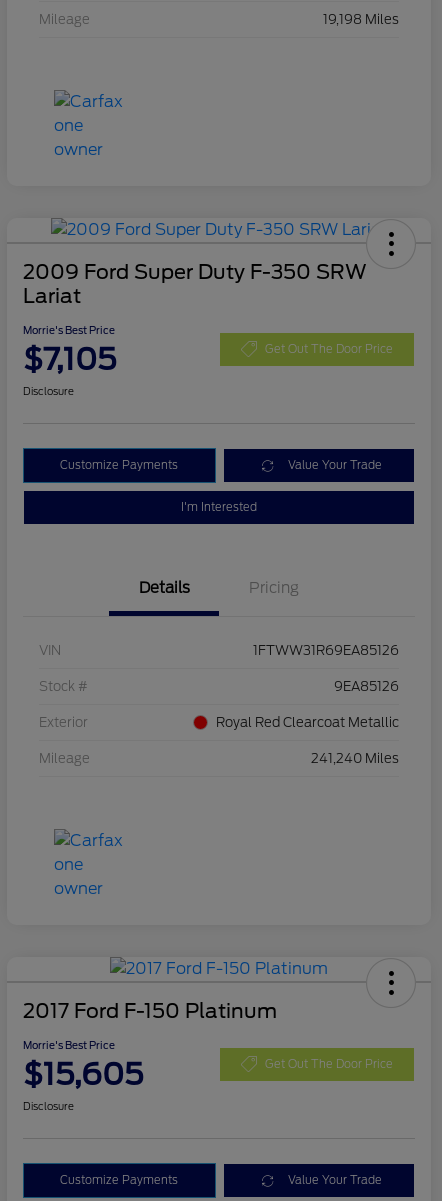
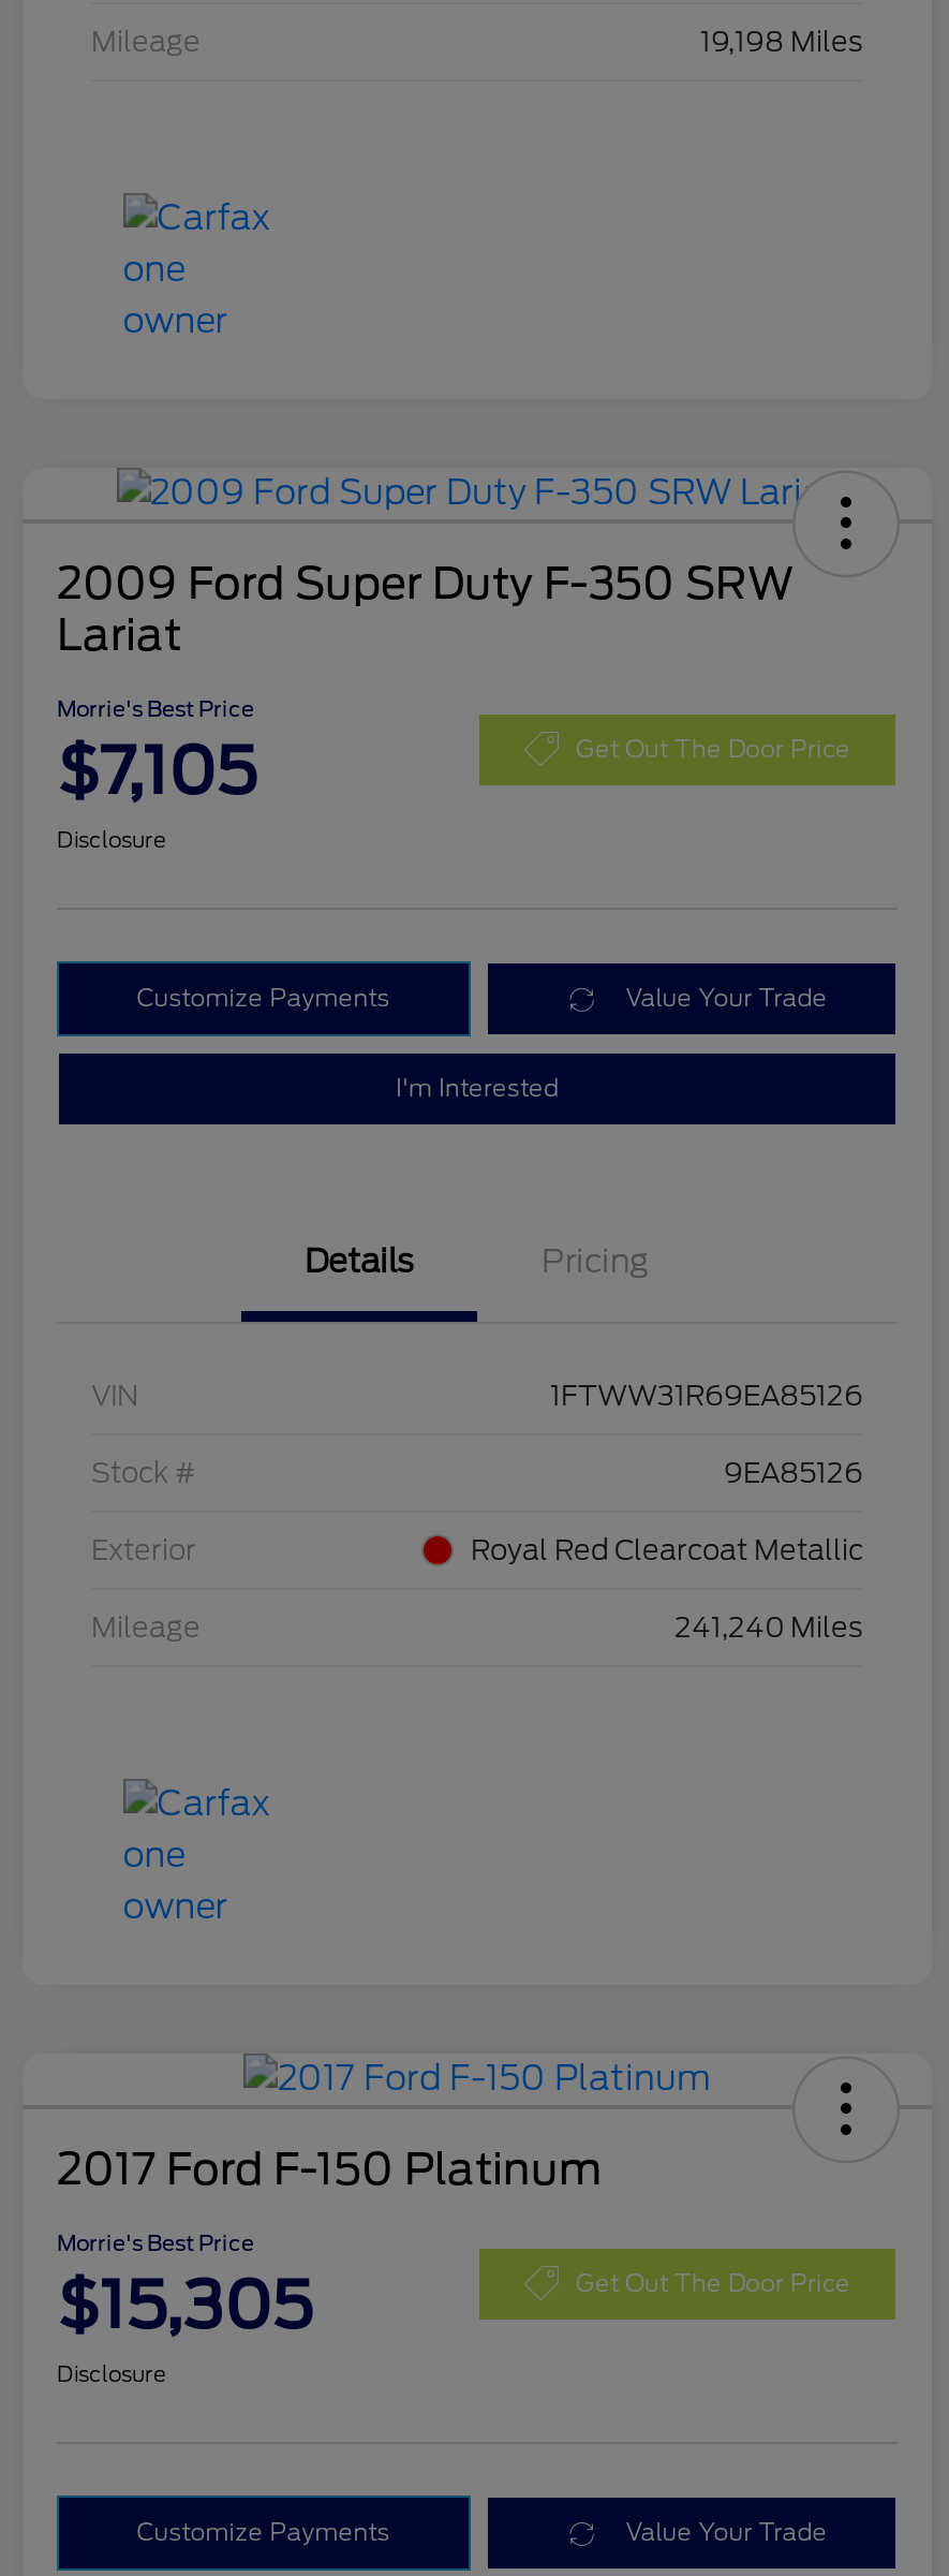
[23,1056,143,1092] $15,605 -> [57,2266,312,2344] $15,305

